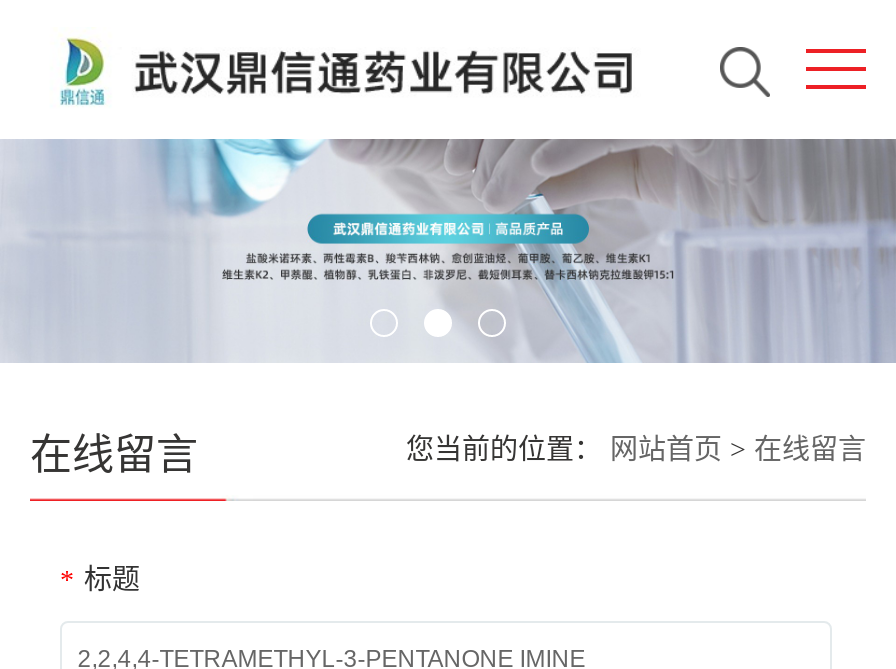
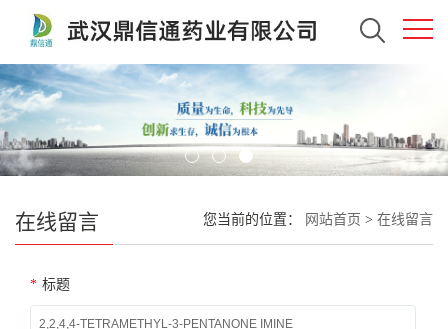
[6,137,890,363] [image] -> [3,63,445,177] [image]

